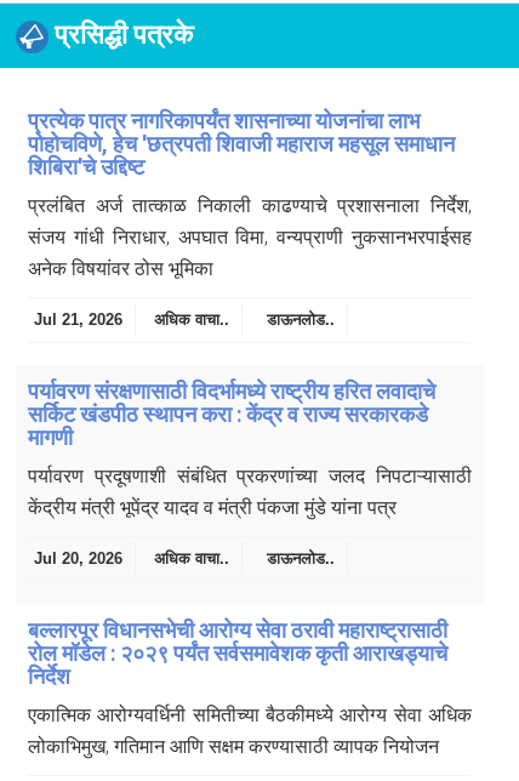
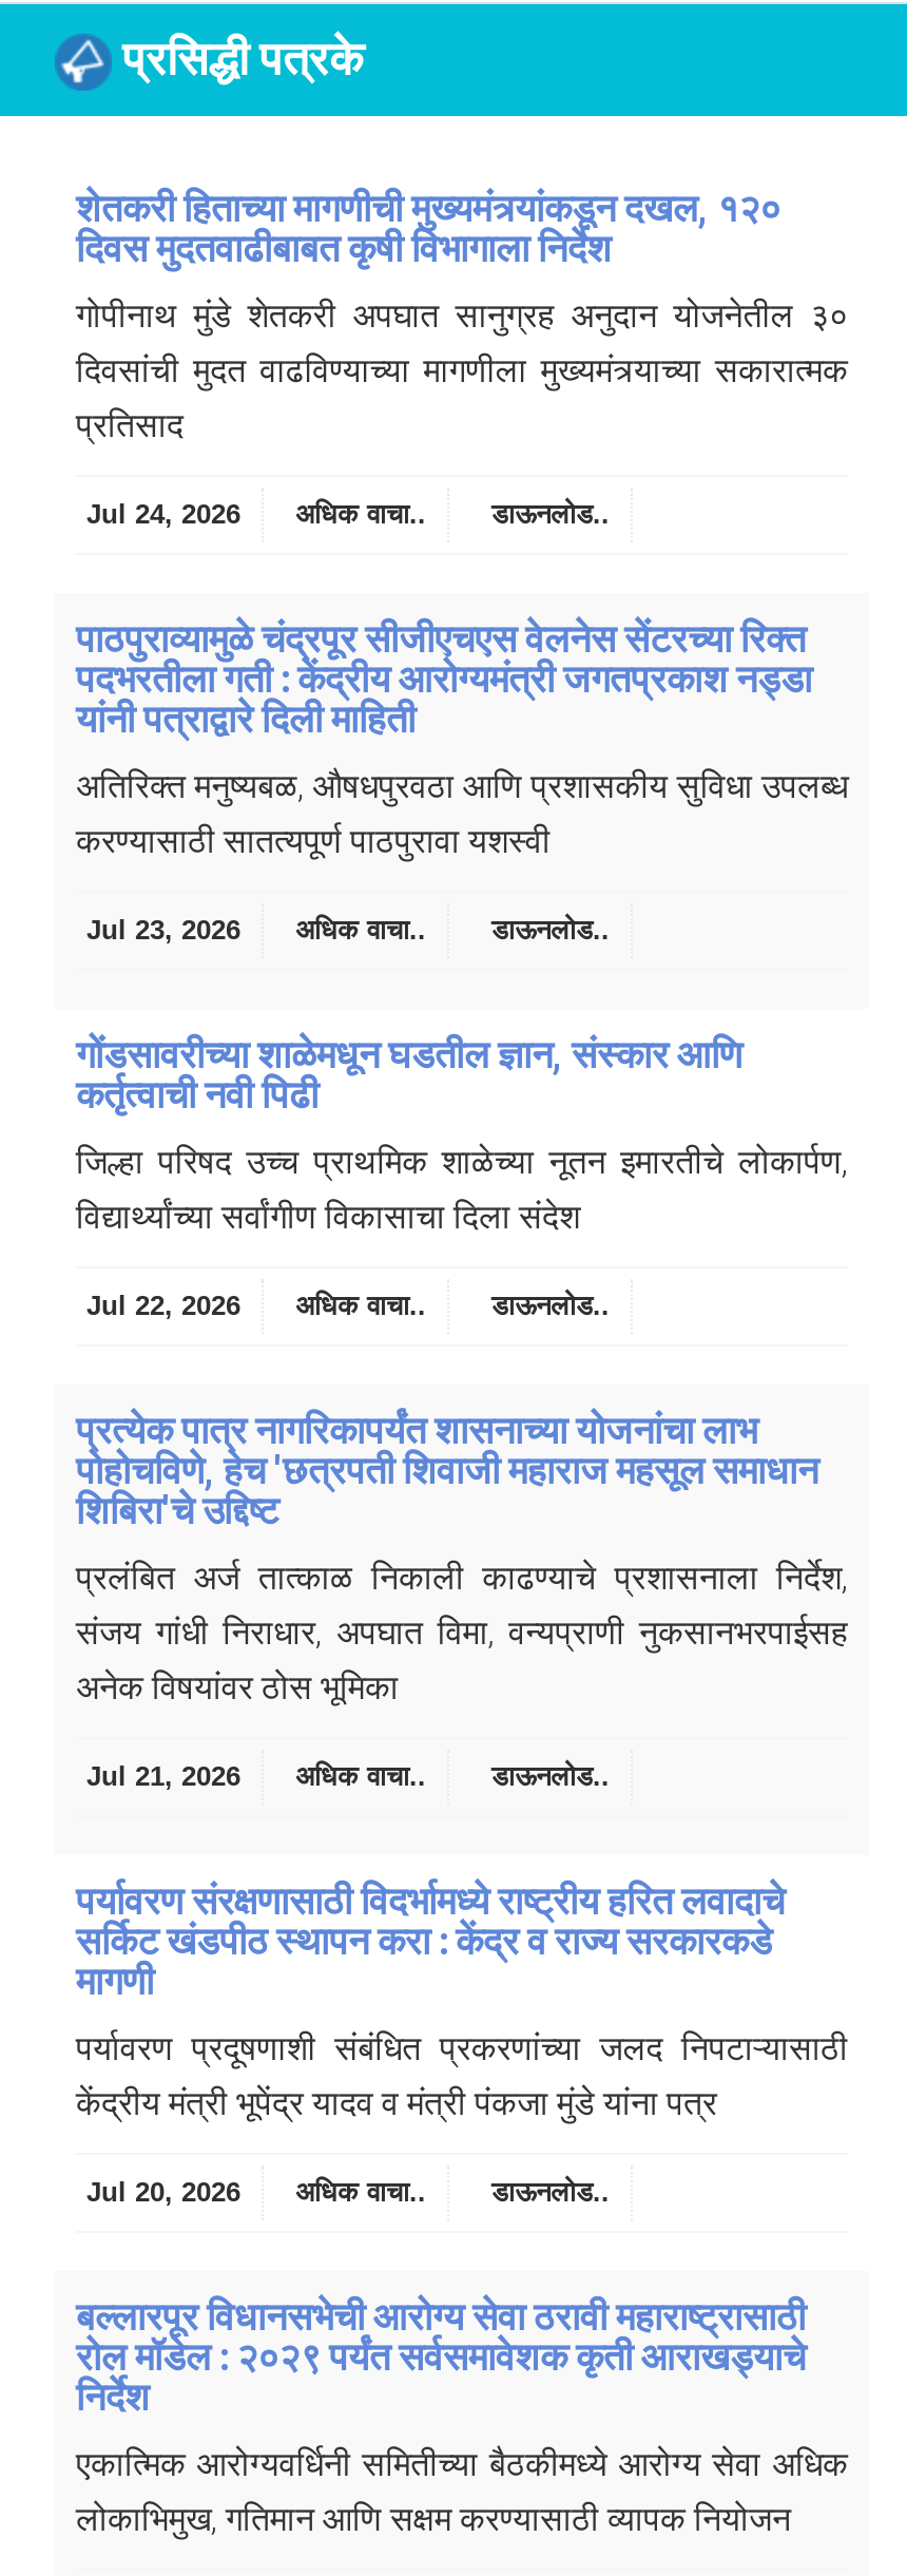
none -> [76,186,848,1321] शेतकरी हिताच्या मागणीची मुख्यमंत्र्यांकडून दखल, १२० | दिवस मुदतवाढीबाबत कृषी विभागाला निर्देश | गोपीनाथ मुंडे शेतकरी अपघात सानुग्रह अनुदान योजनेतील ३० | दिवसांची मुदत वाढविण्याच्या मागणीला मुख्यमंत्र्याच्या सकारात्मक | प्रतिसाद | Jul 24, 2026 | अधिक वाचा.. | डाऊनलोड.. | पाठपुराव्यामुळे चंद्रपूर सीजीएचएस वेलनेस सेंटरच्या रिक्त | पदभरतीला गती : केंद्रीय आरोग्यमंत्री जगतप्रकाश नड्डा | यांनी पत्राद्वारे दिली माहिती | अतिरिक्त मनुष्यबळ, औषधपुरवठा आणि प्रशासकीय सुविधा उपलब्ध | करण्यासाठी सातत्यपूर्ण पाठपुरावा यशस्वी | Jul 23, 2026 | अधिक वाचा.. | डाऊनलोड.. | गोंडसावरीच्या शाळेमधून घडतील ज्ञान, संस्कार आणि | कर्तृत्वाची नवी पिढी | जिल्हा परिषद उच्च प्राथमिक शाळेच्या नूतन इमारतीचे लोकार्पण, | विद्यार्थ्यांच्या सर्वांगीण विकासाचा दिला संदेश | Jul 22, 2026 | अधिक वाचा.. | डाऊनलोड..

